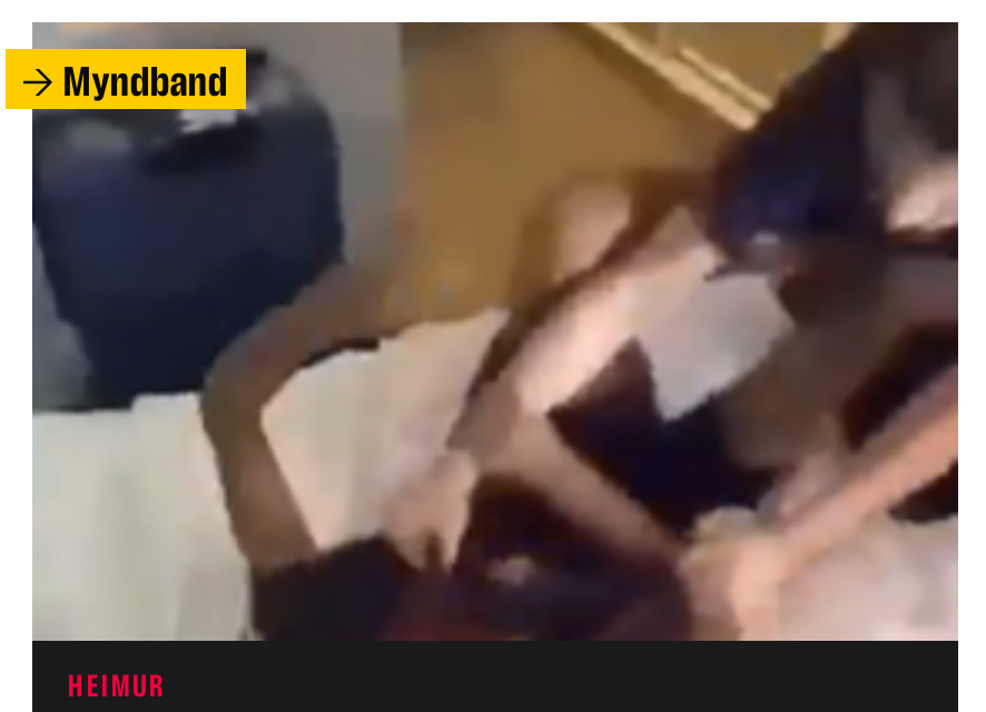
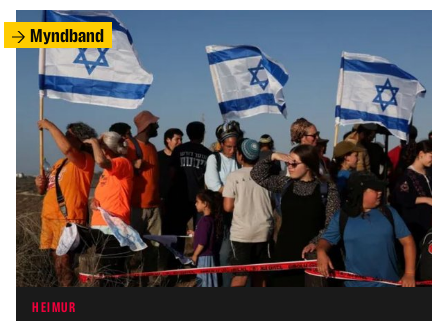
[30,20,960,643] [image] -> [15,9,433,287] [image]

